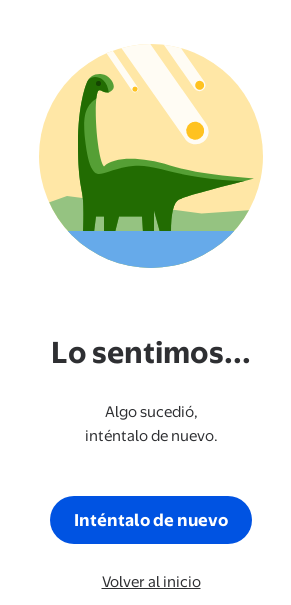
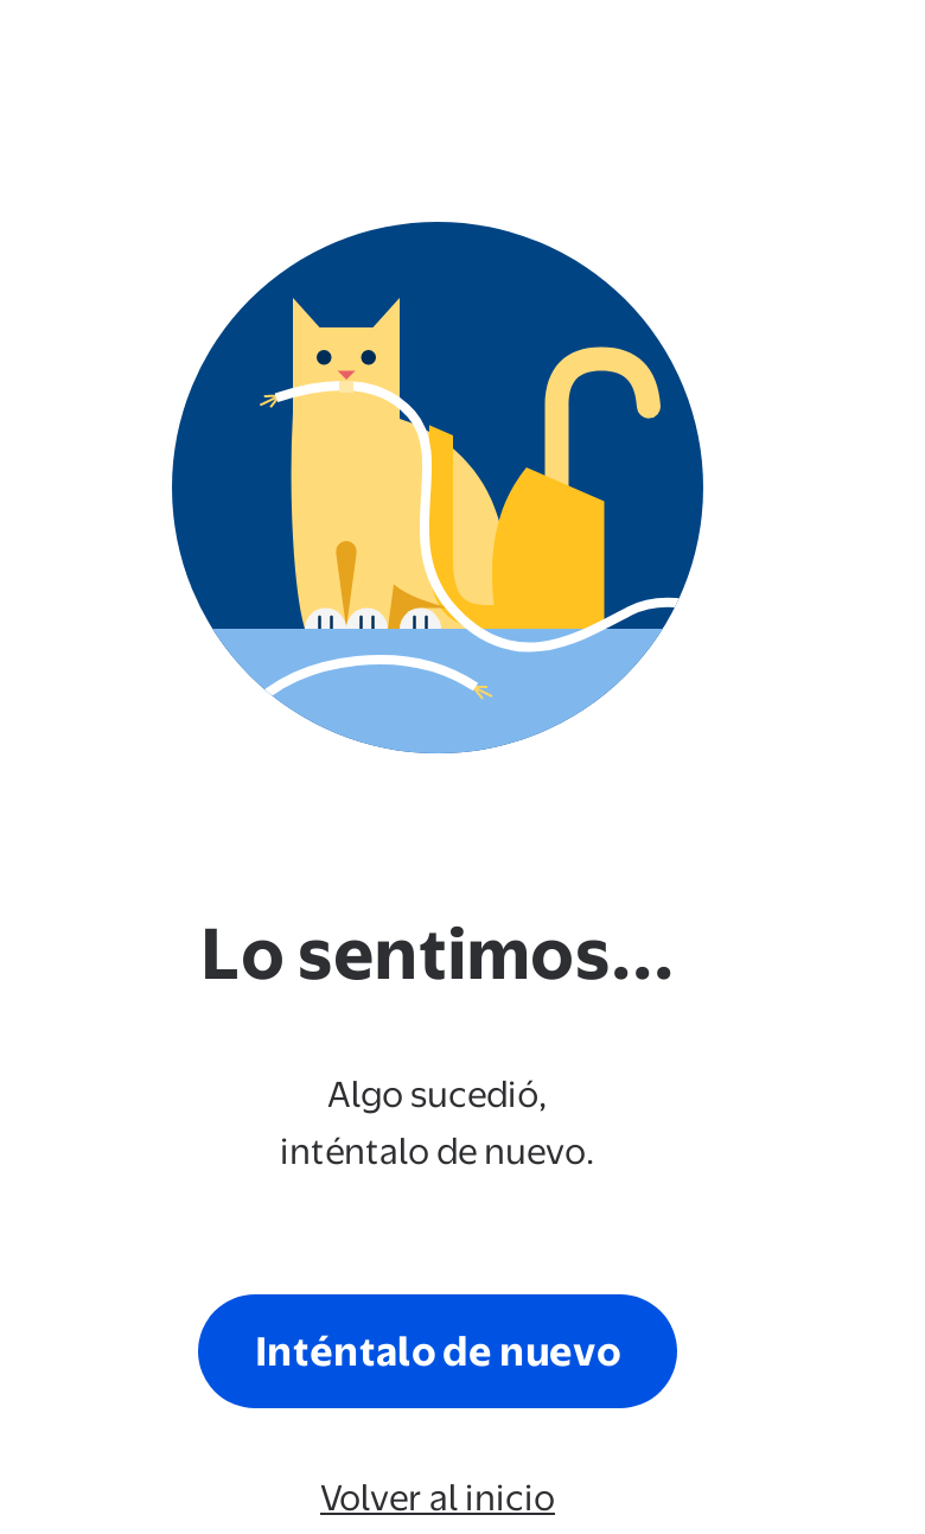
[39,44,263,245] [image] -> [170,219,706,701] [image]

